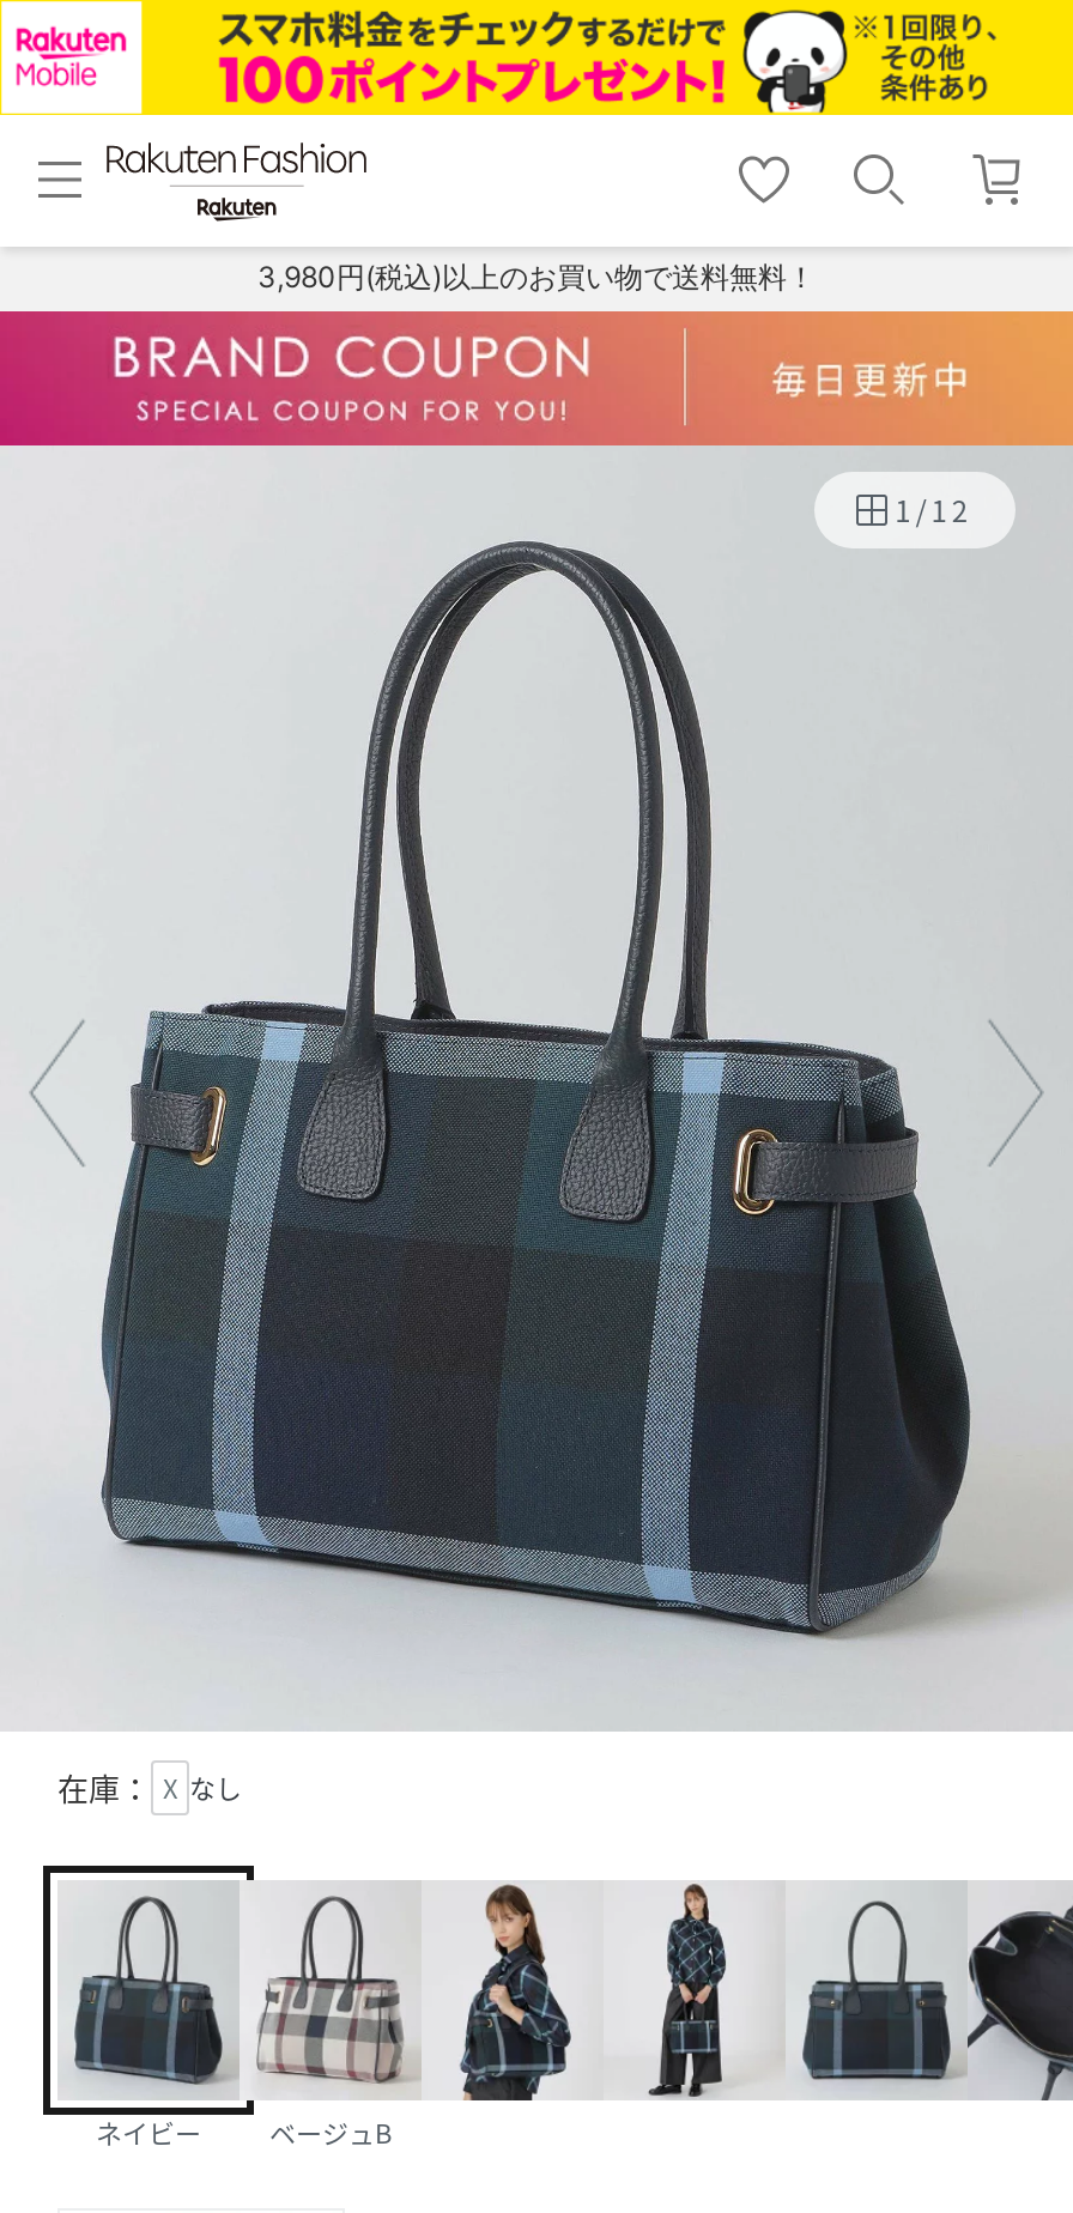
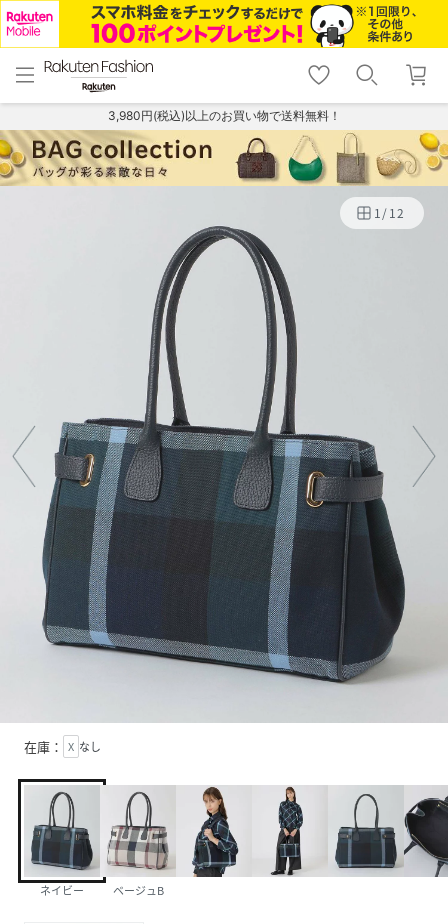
[7,309,1066,448] [image] -> [3,130,445,186] [image]

